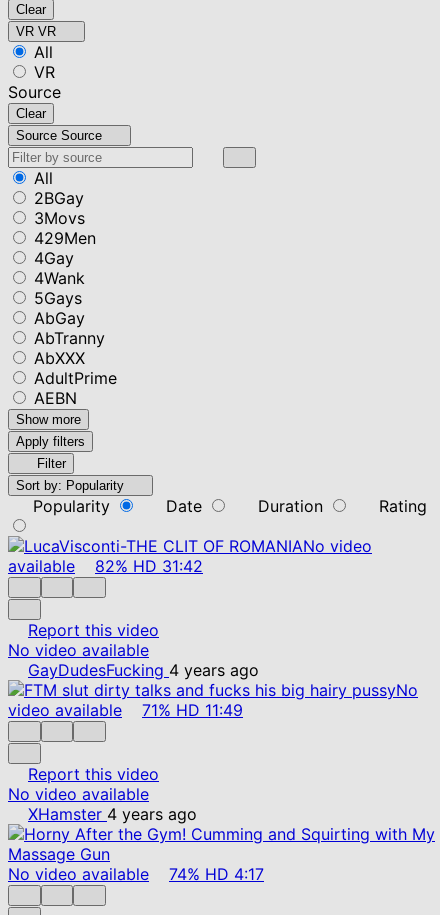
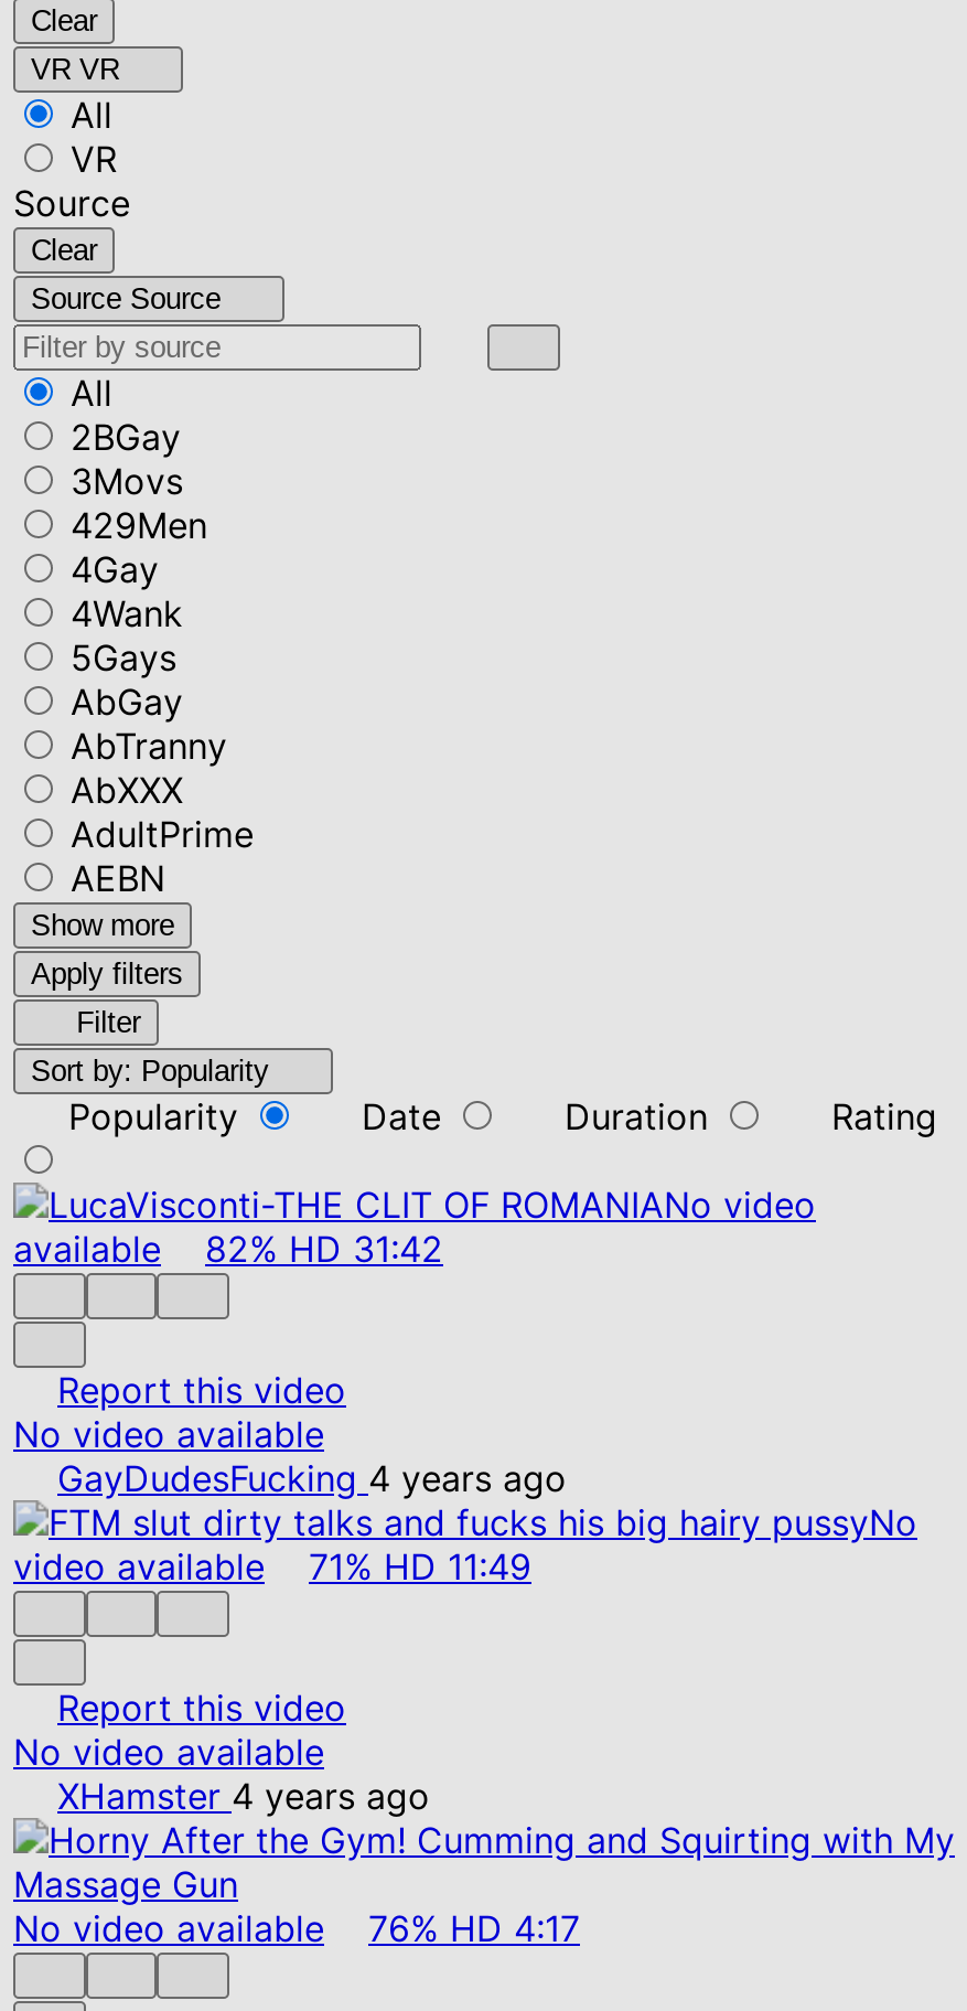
[8,864,264,884] No video available 74% HD 4:17 -> [13,1906,580,1950] No video available 76% HD 4:17

